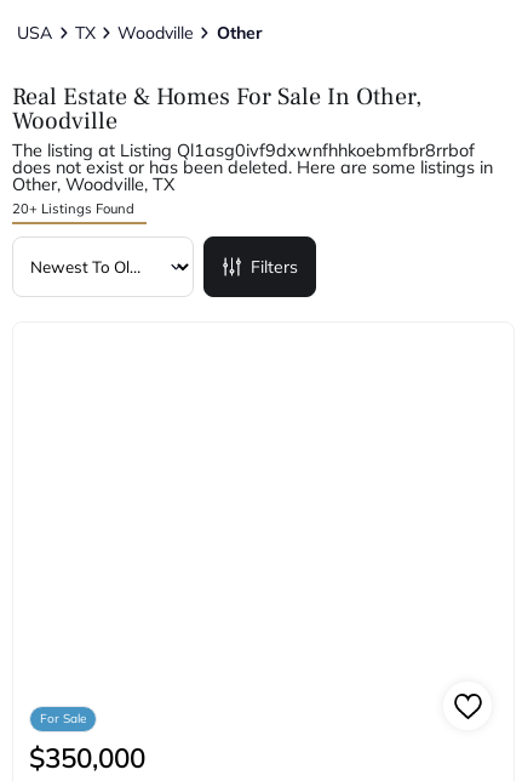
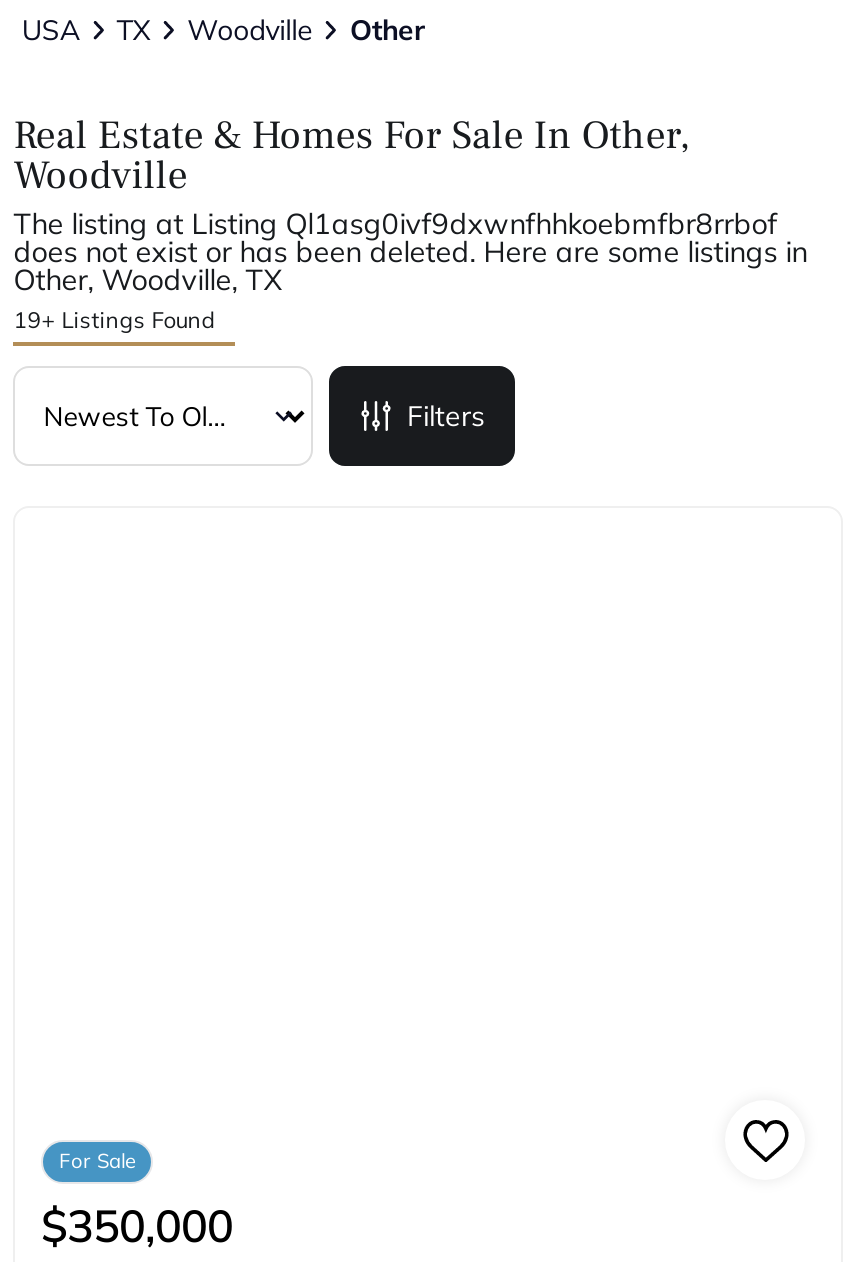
[12,200,135,217] 20+ Listings Found -> [13,306,215,334] 19+ Listings Found

